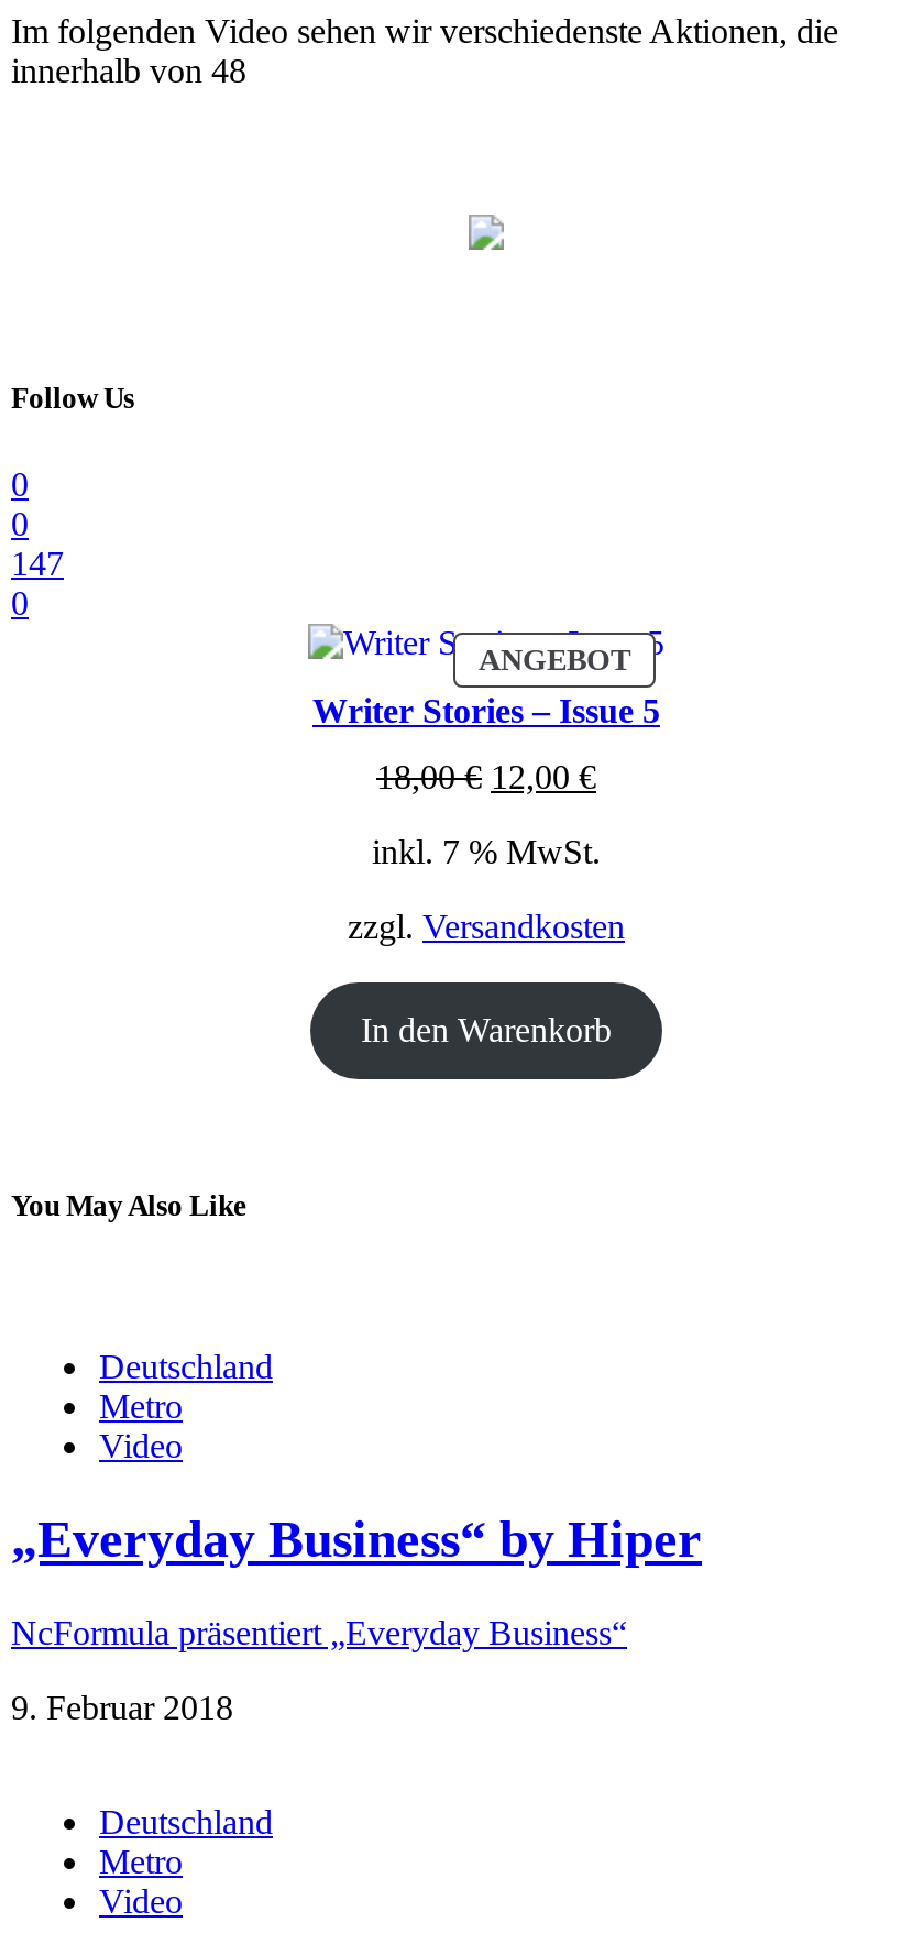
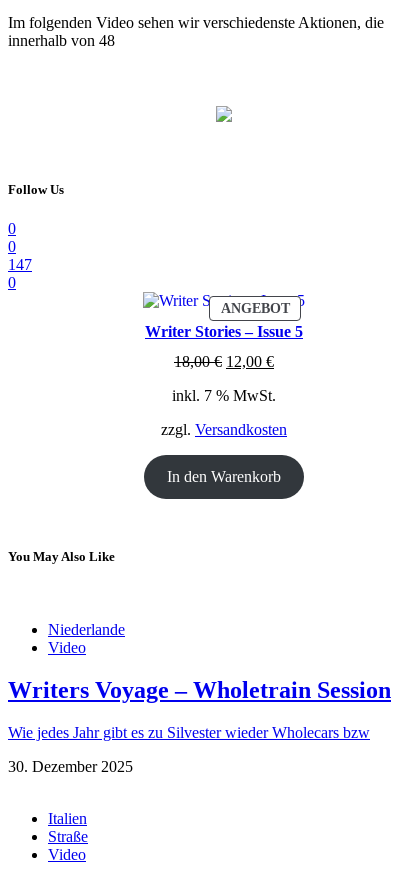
[99,1348,273,1425] Deutschland | Metro -> [48,621,125,638] Niederlande
[11,1510,702,1568] „Everyday Business“ by Hiper -> [8,677,391,703] Writers Voyage – Wholetrain Session
[11,1614,627,1651] NcFormula präsentiert „Everyday Business“ -> [8,724,370,741] Wie jedes Jahr gibt es zu Silvester wieder Wholecars bzw
[11,1688,233,1726] 9. Februar 2018 -> [8,758,133,775] 30. Dezember 2025
[99,1803,273,1880] Deutschland | Metro -> [48,810,88,845] Italien | Straße

